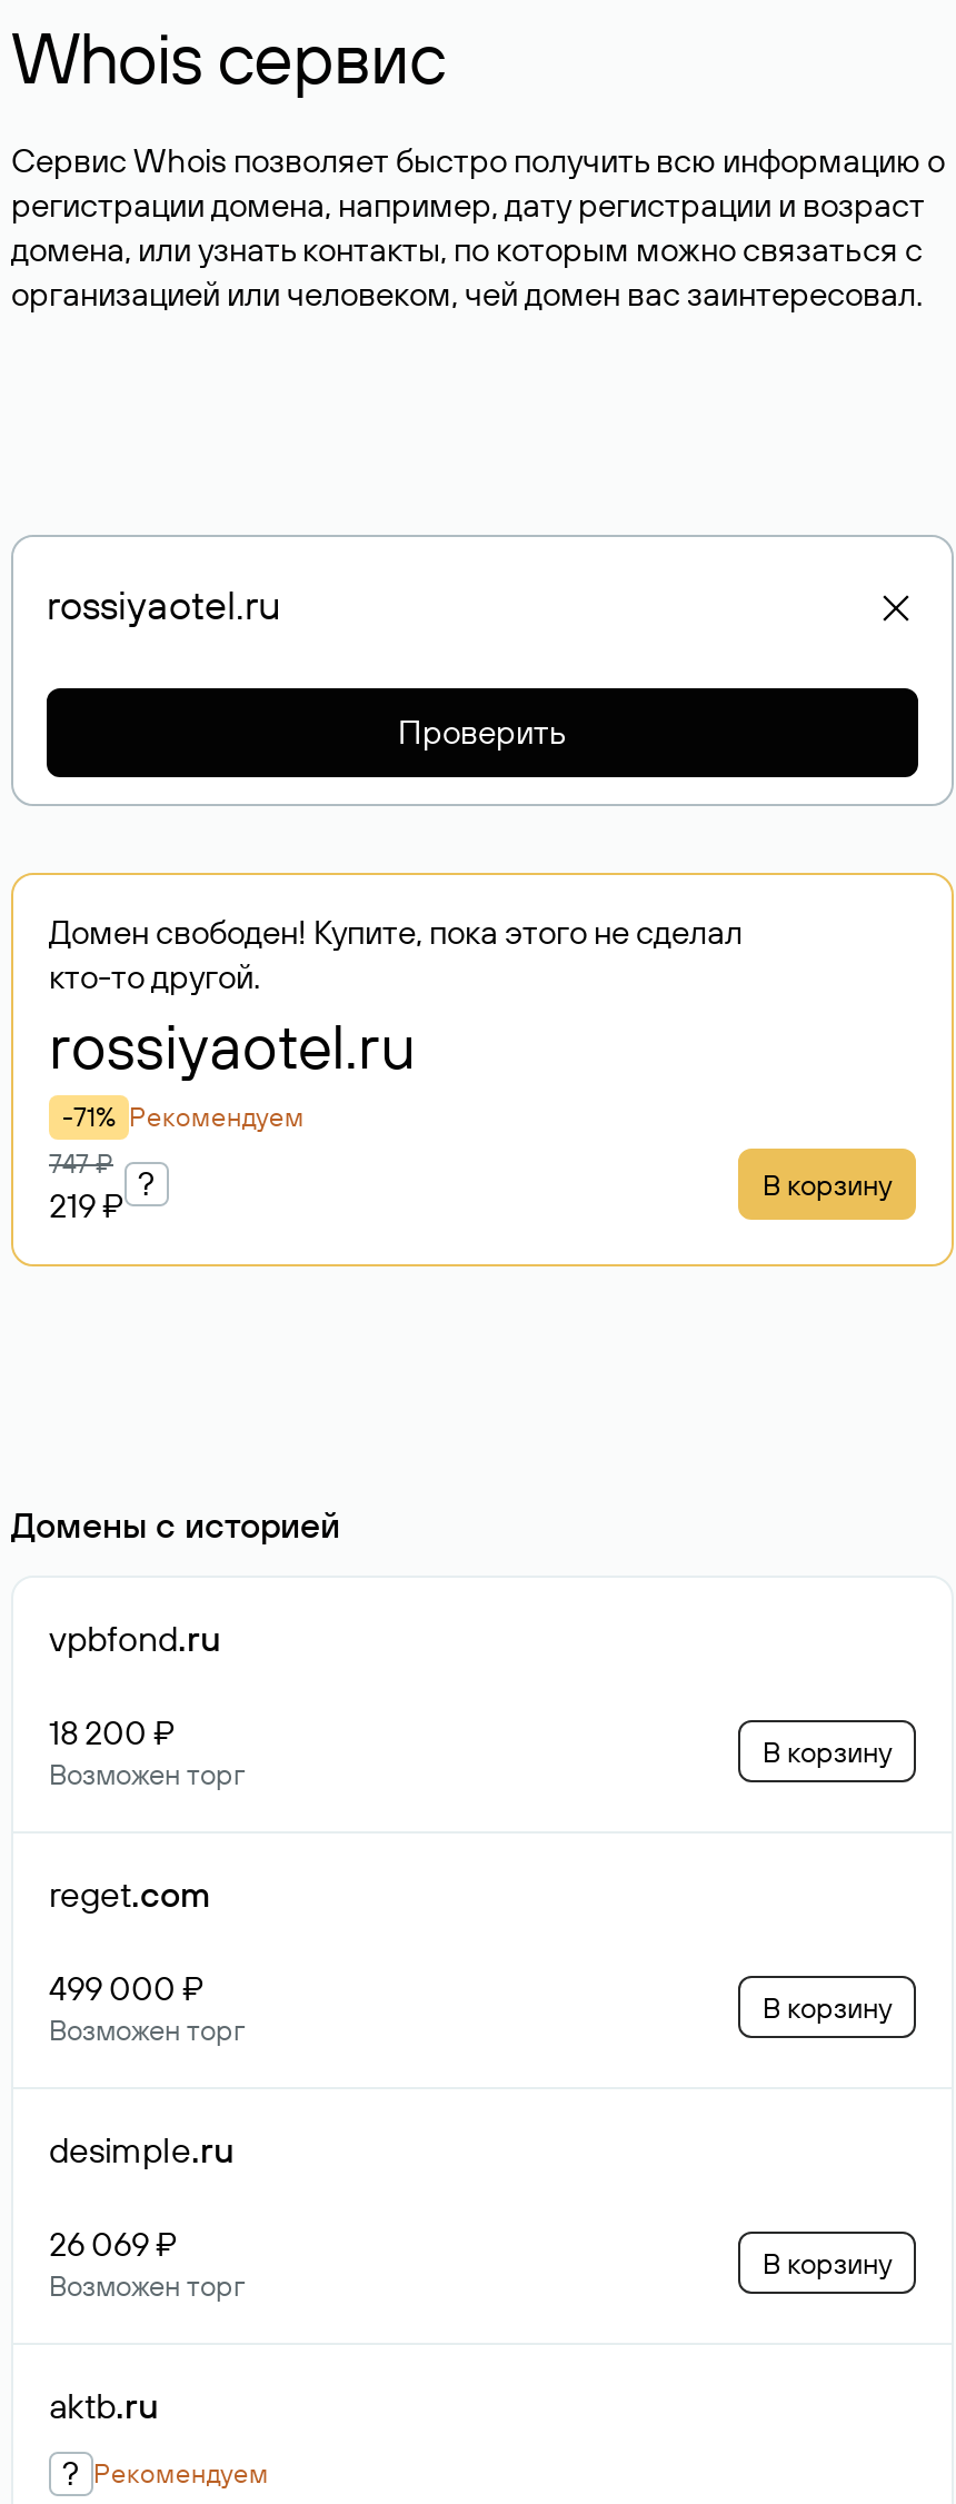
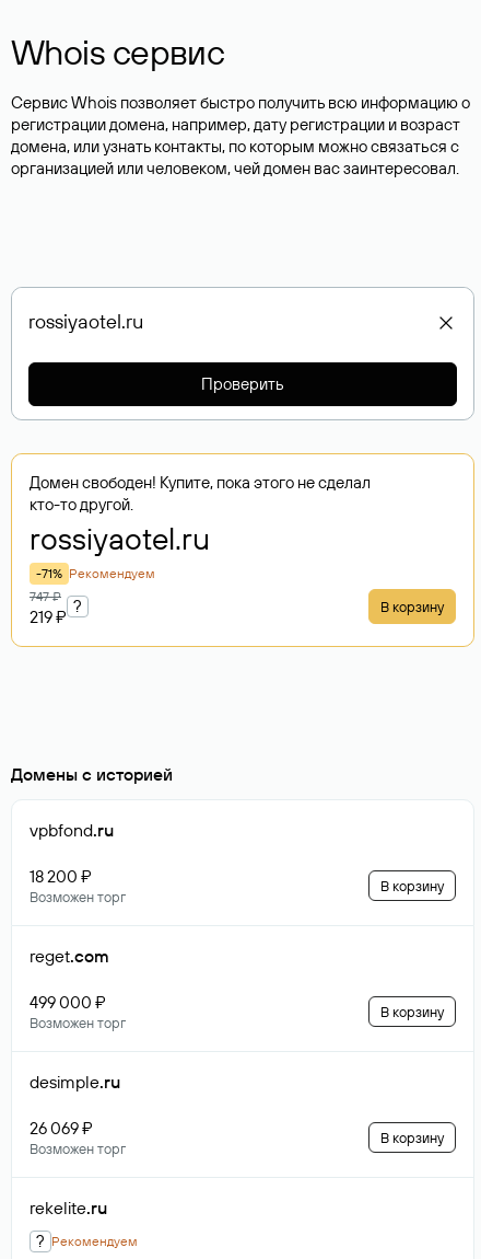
[49,2383,158,2427] aktb.ru -> [30,1197,107,1218] rekelite.ru

